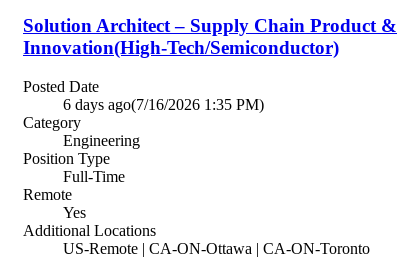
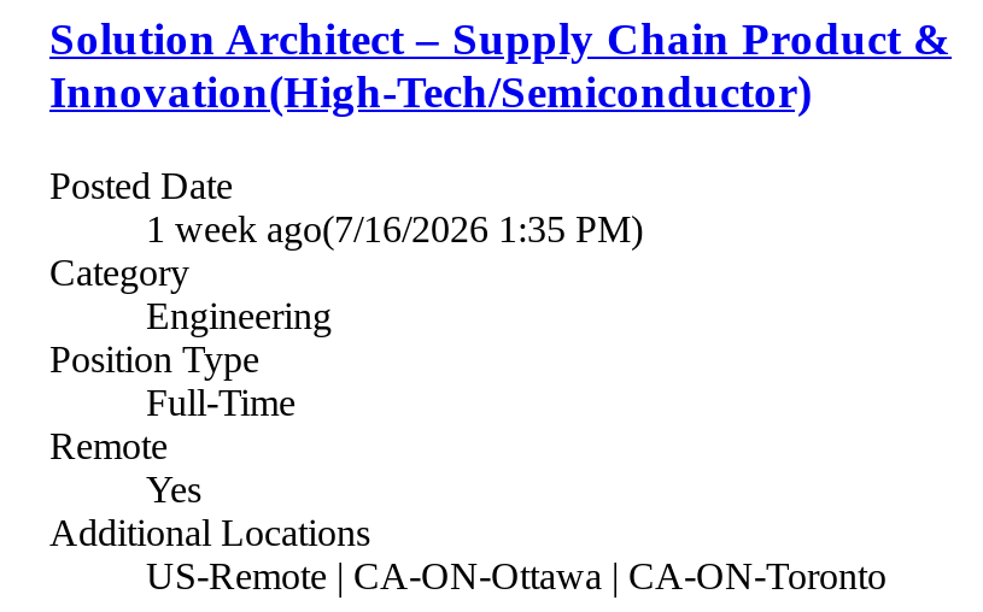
[63,96,264,113] 6 days ago(7/16/2026 1:35 PM) -> [146,209,643,250] 1 week ago(7/16/2026 1:35 PM)

